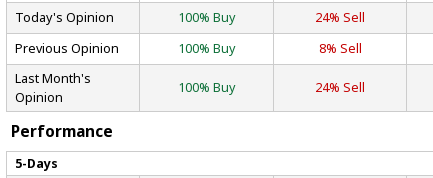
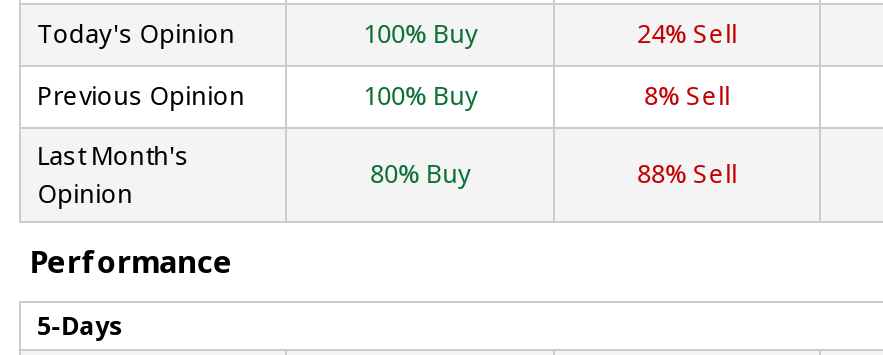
[178,79,235,96] 100% Buy -> [370,157,470,191] 80% Buy
[315,79,365,96] 24% Sell -> [637,157,737,191] 88% Sell

